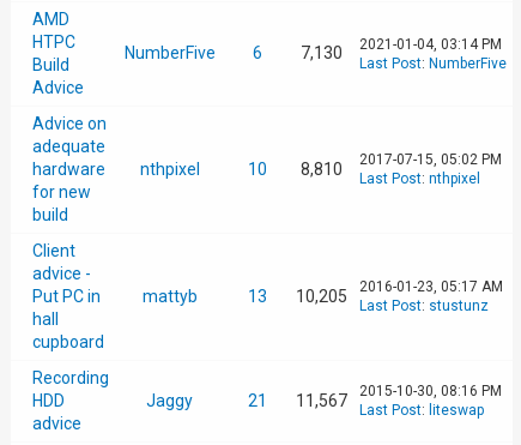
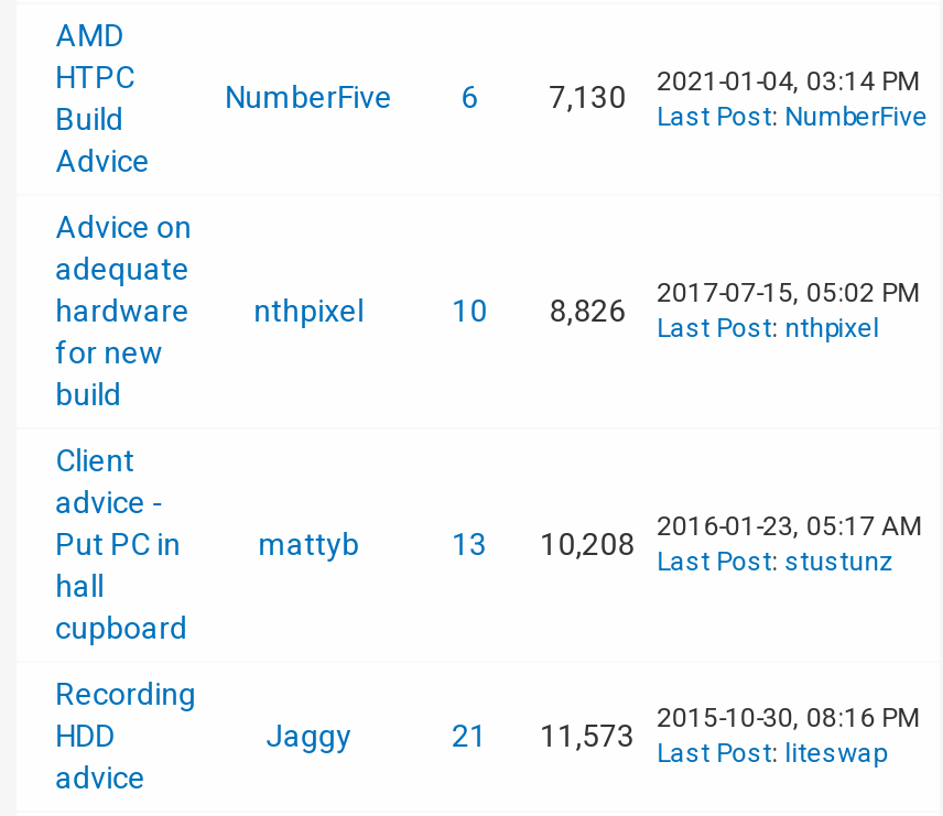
[247,151,501,187] 10 8,810 2017-07-15, 05:02 PM Last Post: nthpixel -> [452,278,919,344] 10 8,826 2017-07-15, 05:02 PM Last Post: nthpixel
[247,278,503,314] 13 10,205 2016-01-23, 05:17 AM Last Post: stustunz -> [452,511,921,577] 13 10,208 2016-01-23, 05:17 AM Last Post: stustunz
[247,383,501,419] 21 11,567 2015-10-30, 08:16 PM Last Post: liteswap -> [452,703,919,769] 21 11,573 2015-10-30, 08:16 PM Last Post: liteswap

